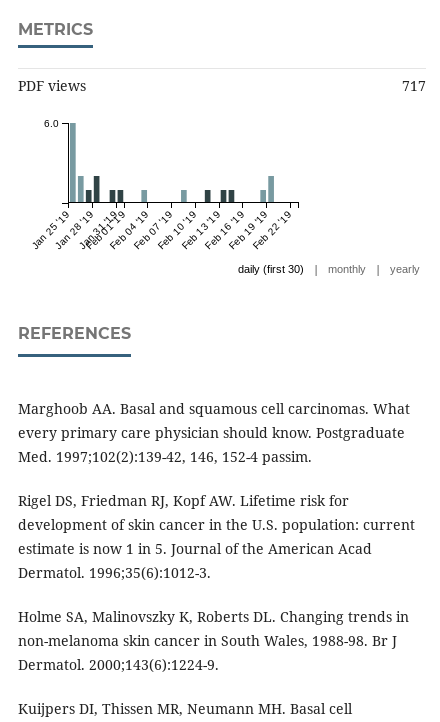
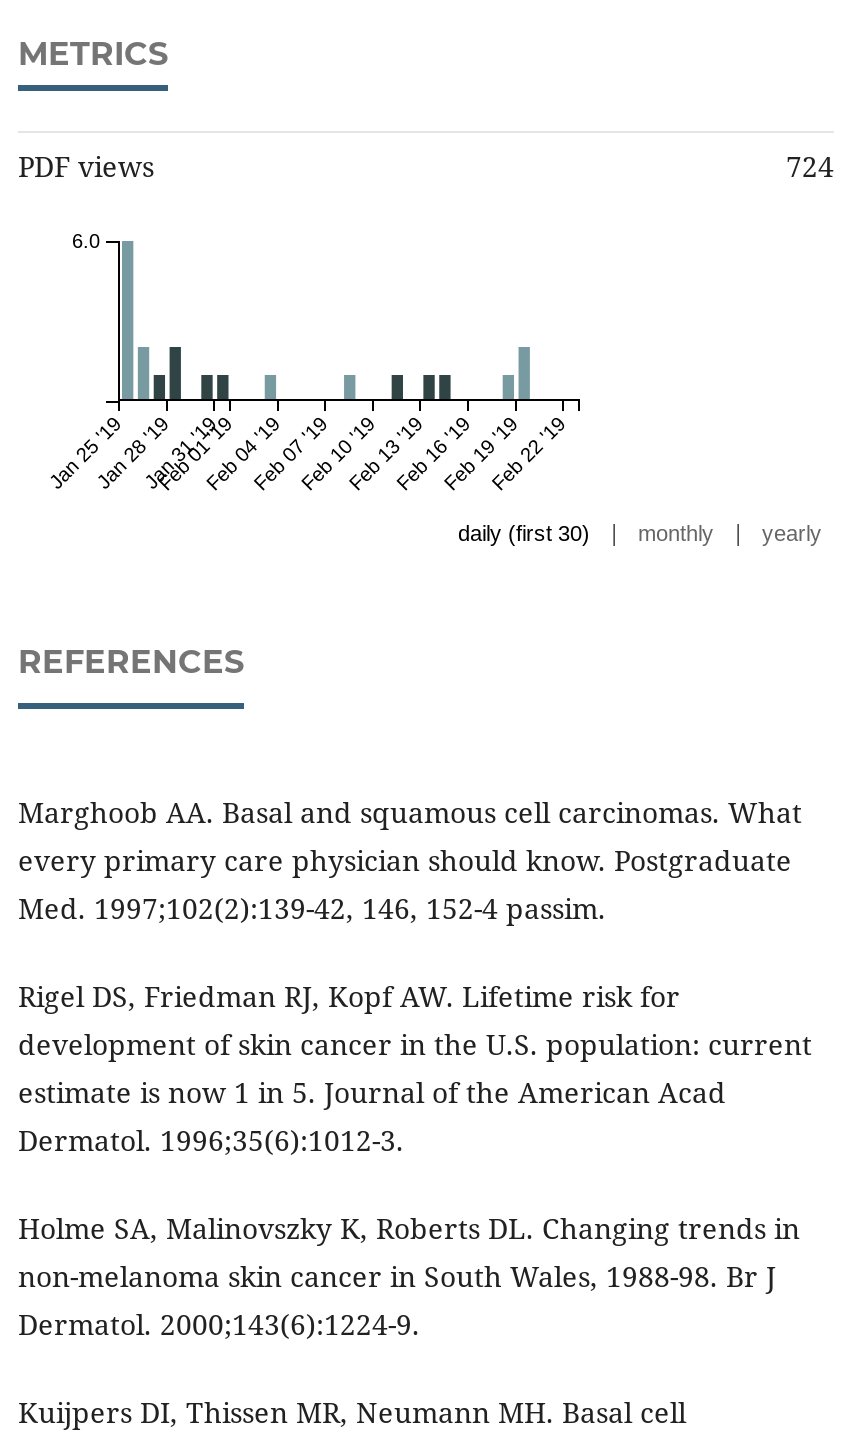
[402,76,426,95] 717 -> [786,147,834,185] 724

